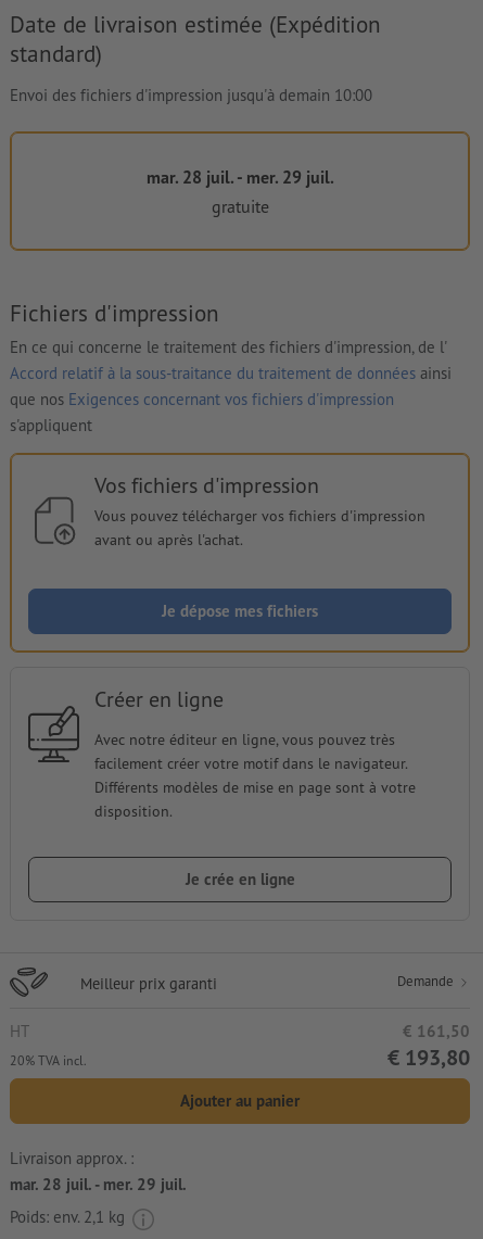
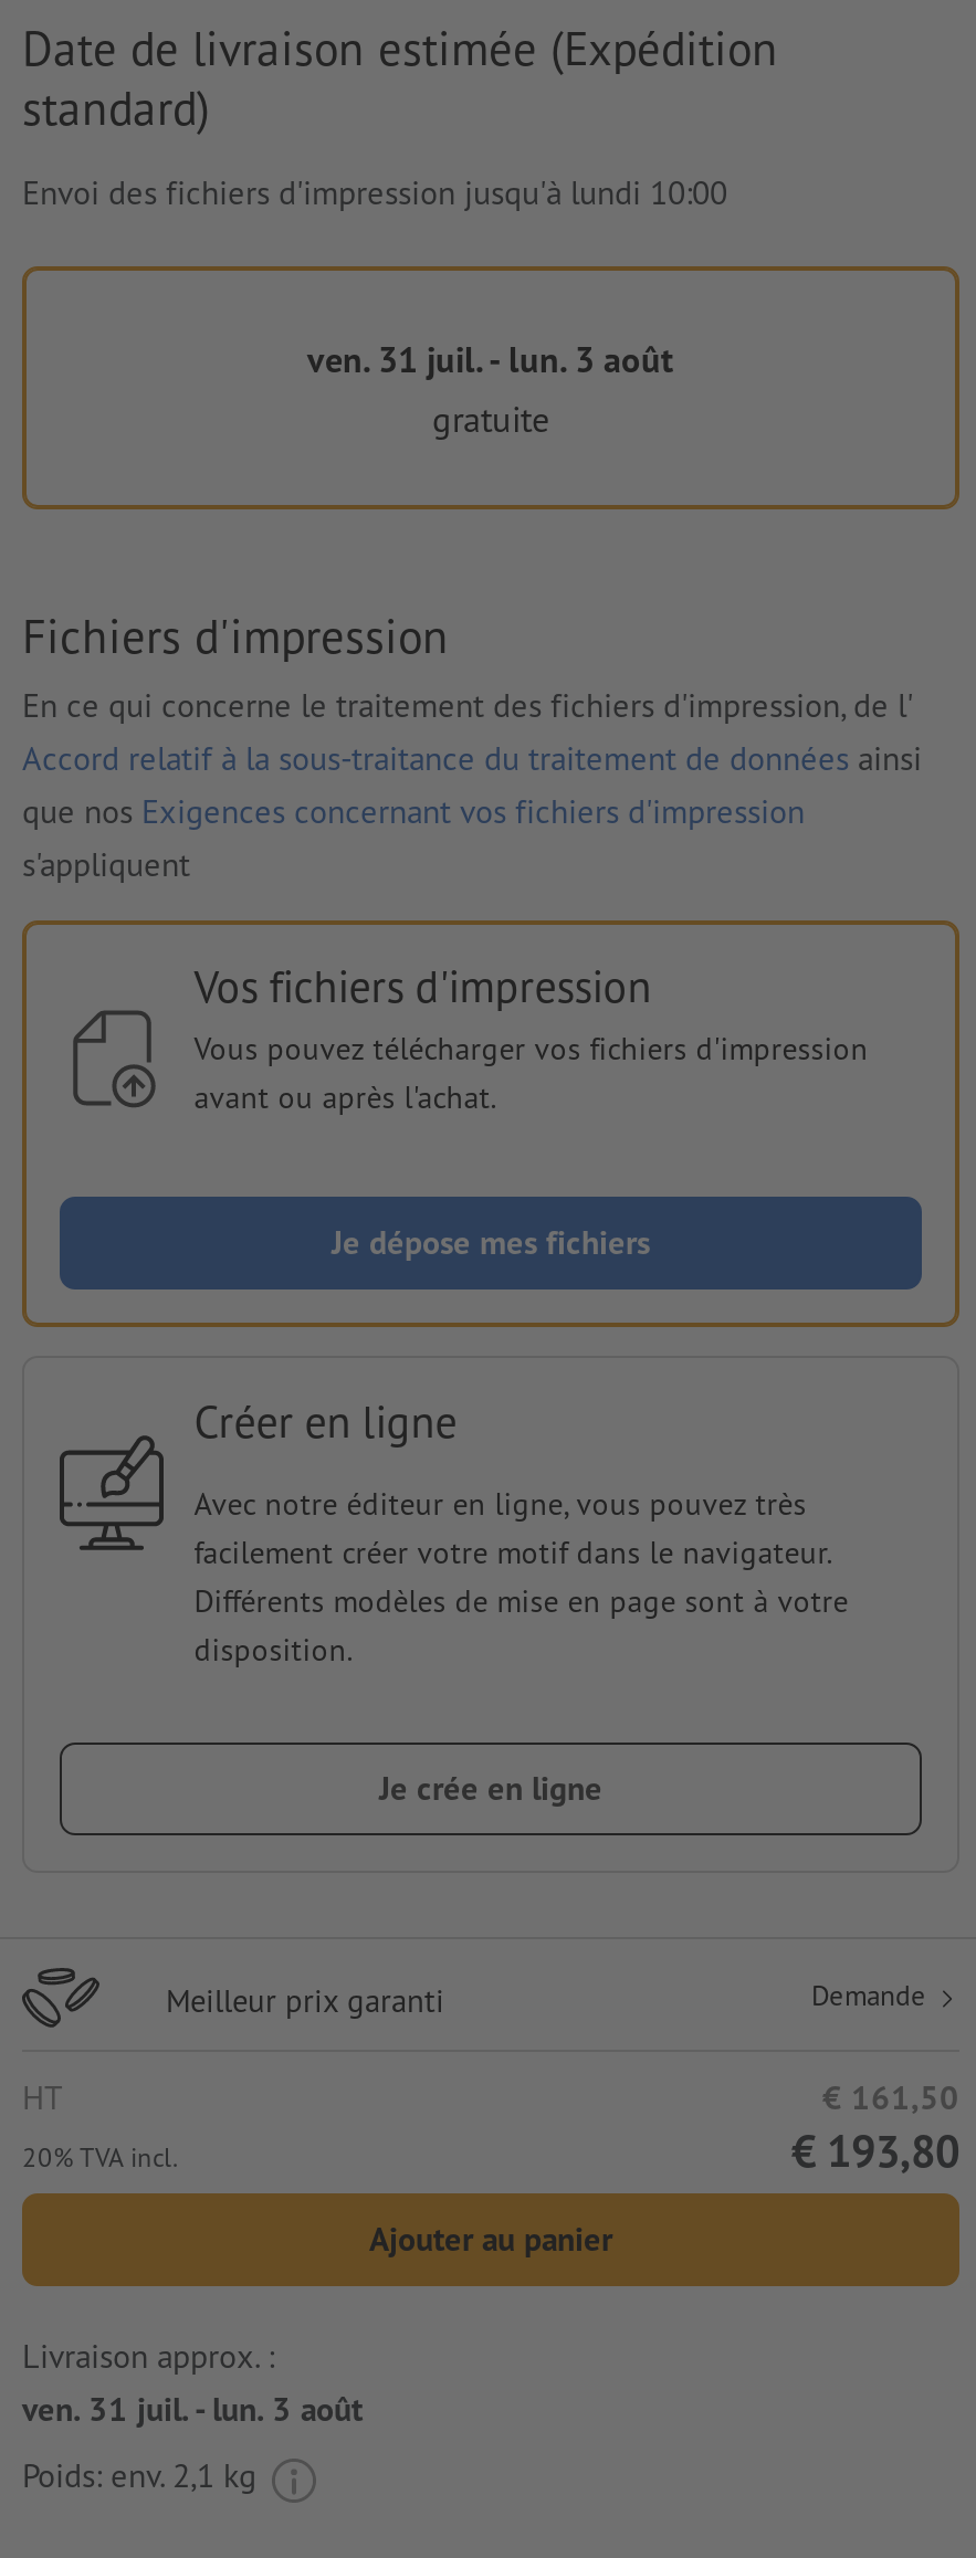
[10,85,372,106] Envoi des fichiers d'impression jusqu'à demain 10:00 -> [22,172,727,214] Envoi des fichiers d'impression jusqu'à lundi 10:00
[146,167,334,188] mar. 28 juil. - mer. 29 juil. -> [307,338,674,382] ven. 31 juil. - lun. 3 août
[10,1174,187,1194] mar. 28 juil. - mer. 29 juil. -> [22,2388,363,2430] ven. 31 juil. - lun. 3 août

